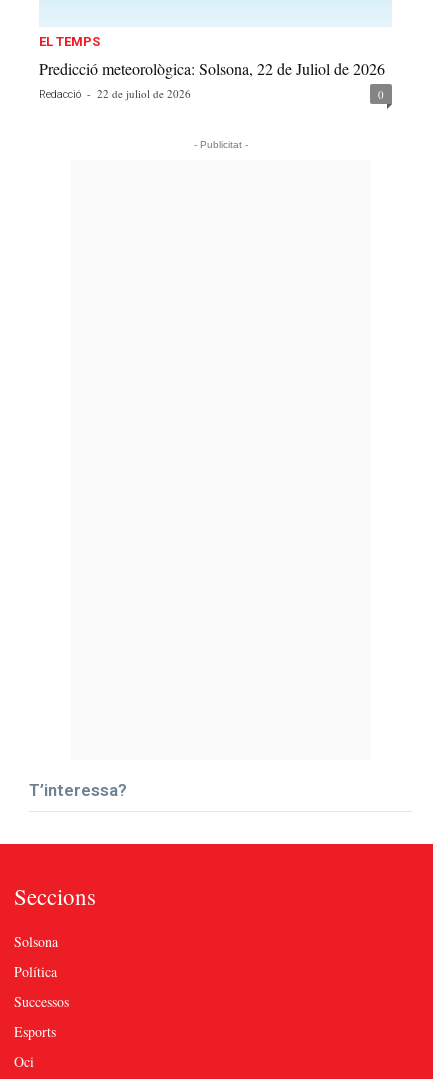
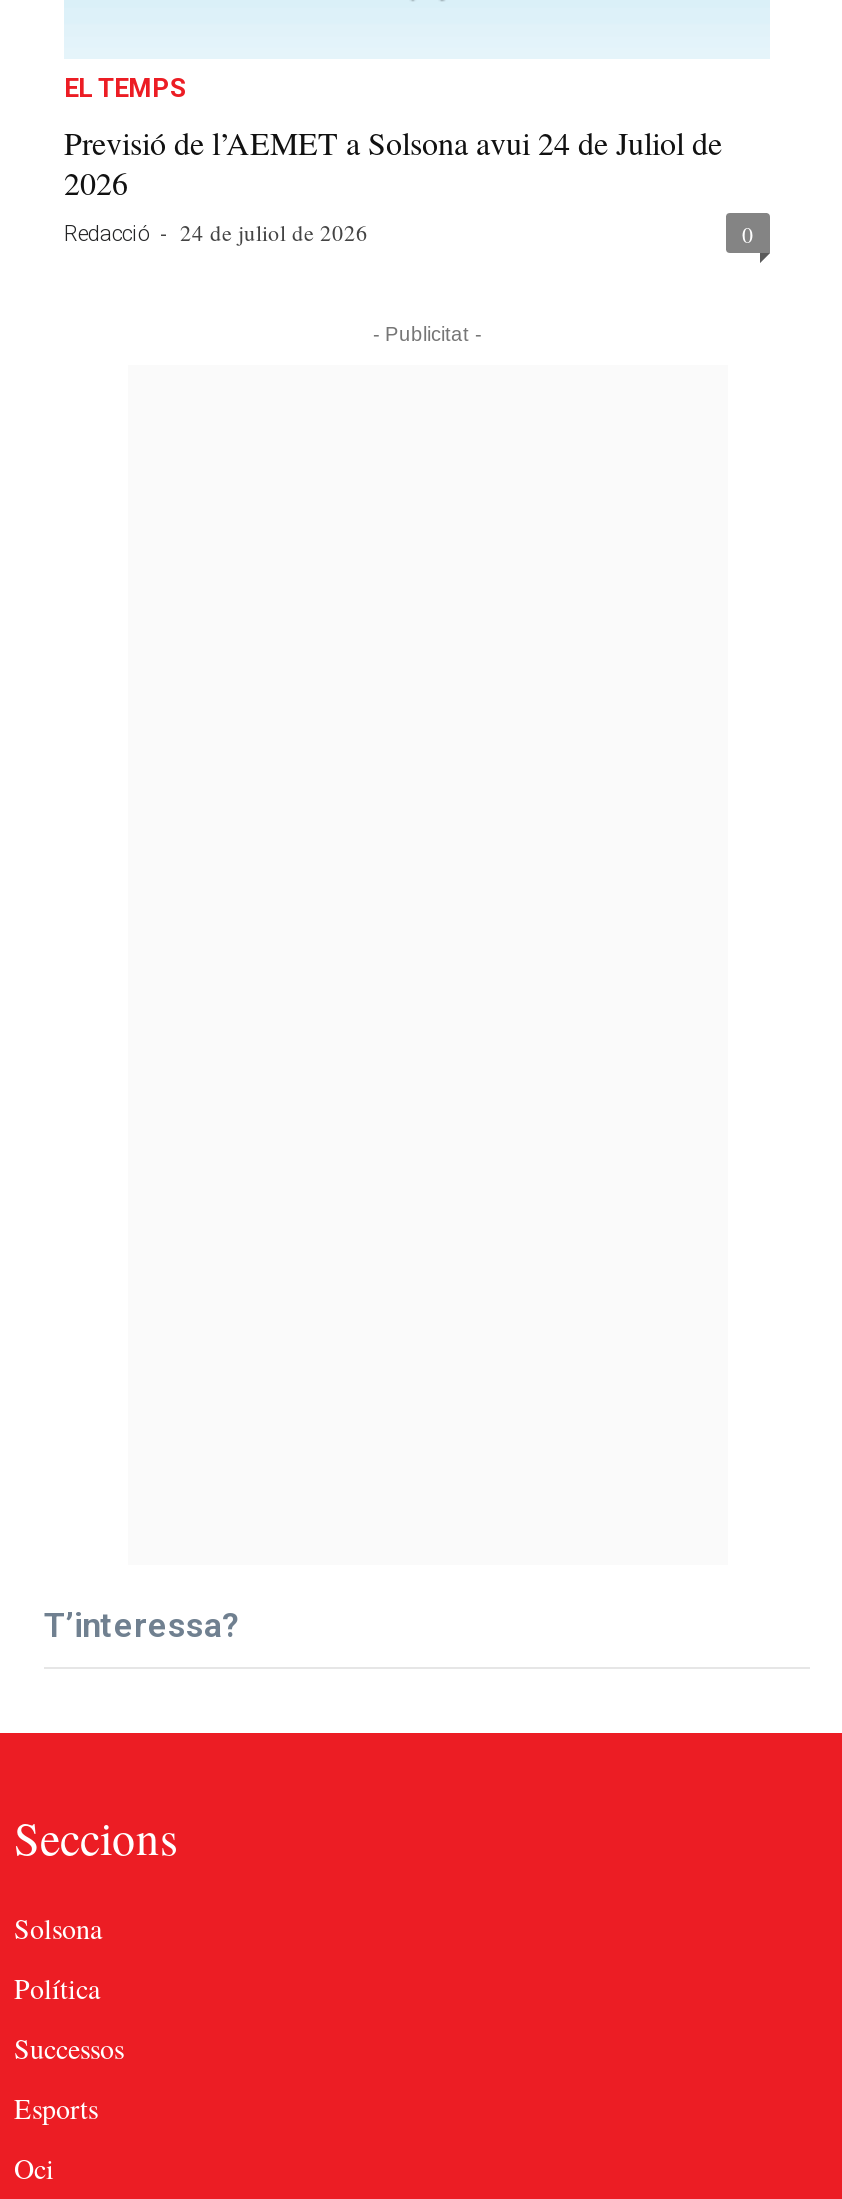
[39,58,385,101] Predicció meteorològica: Solsona, 22 de Juliol de 2026 | Redacció - 22 de juliol de 2026 -> [64,120,722,246] Previsió de l’AEMET a Solsona avui 24 de Juliol de | 2026 | Redacció - 24 de juliol de 2026

